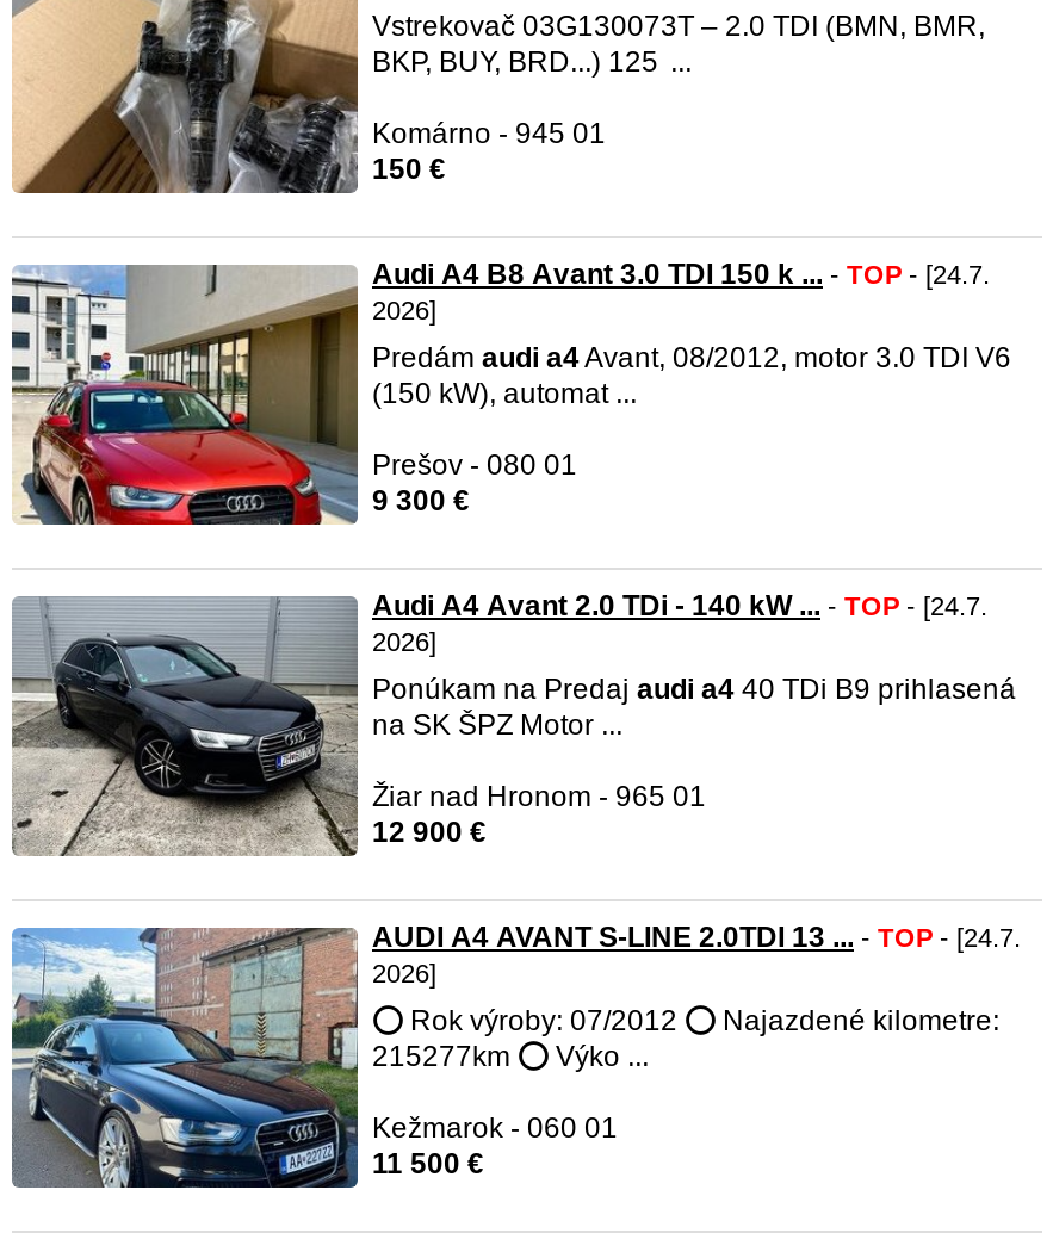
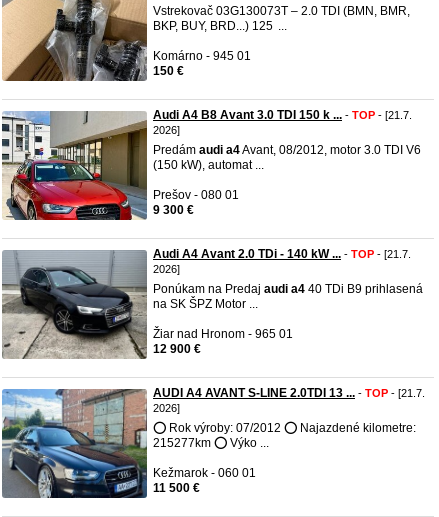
[372,258,990,291] Audi A4 B8 Avant 3.0 TDI 150 k ... - TOP - [24.7. -> [153,108,412,122] Audi A4 B8 Avant 3.0 TDI 150 k ... - TOP - [21.7.
[372,589,987,622] Audi A4 Avant 2.0 TDi - 140 kW ... - TOP - [24.7. -> [153,247,411,261] Audi A4 Avant 2.0 TDi - 140 kW ... - TOP - [21.7.
[372,921,1021,954] AUDI A4 AVANT S-LINE 2.0TDI 13 ... - TOP - [24.7. -> [153,386,425,400] AUDI A4 AVANT S-LINE 2.0TDI 13 ... - TOP - [21.7.

